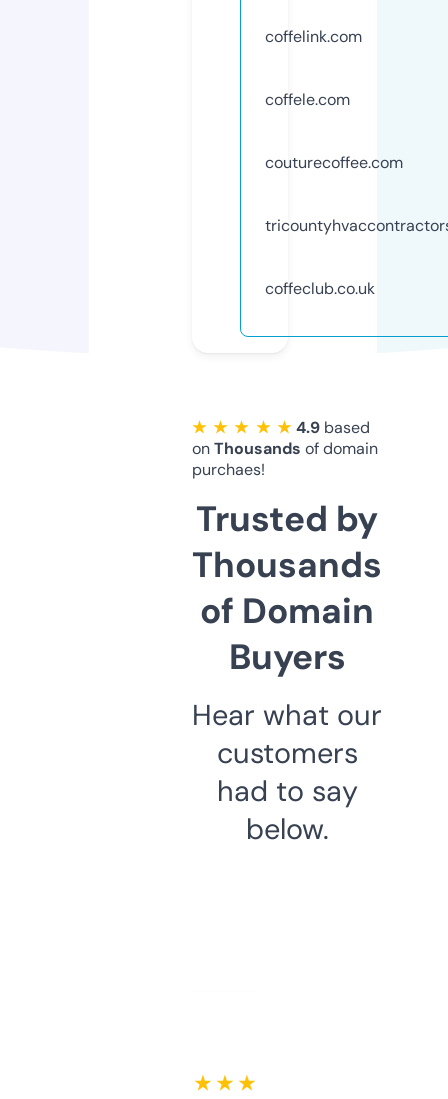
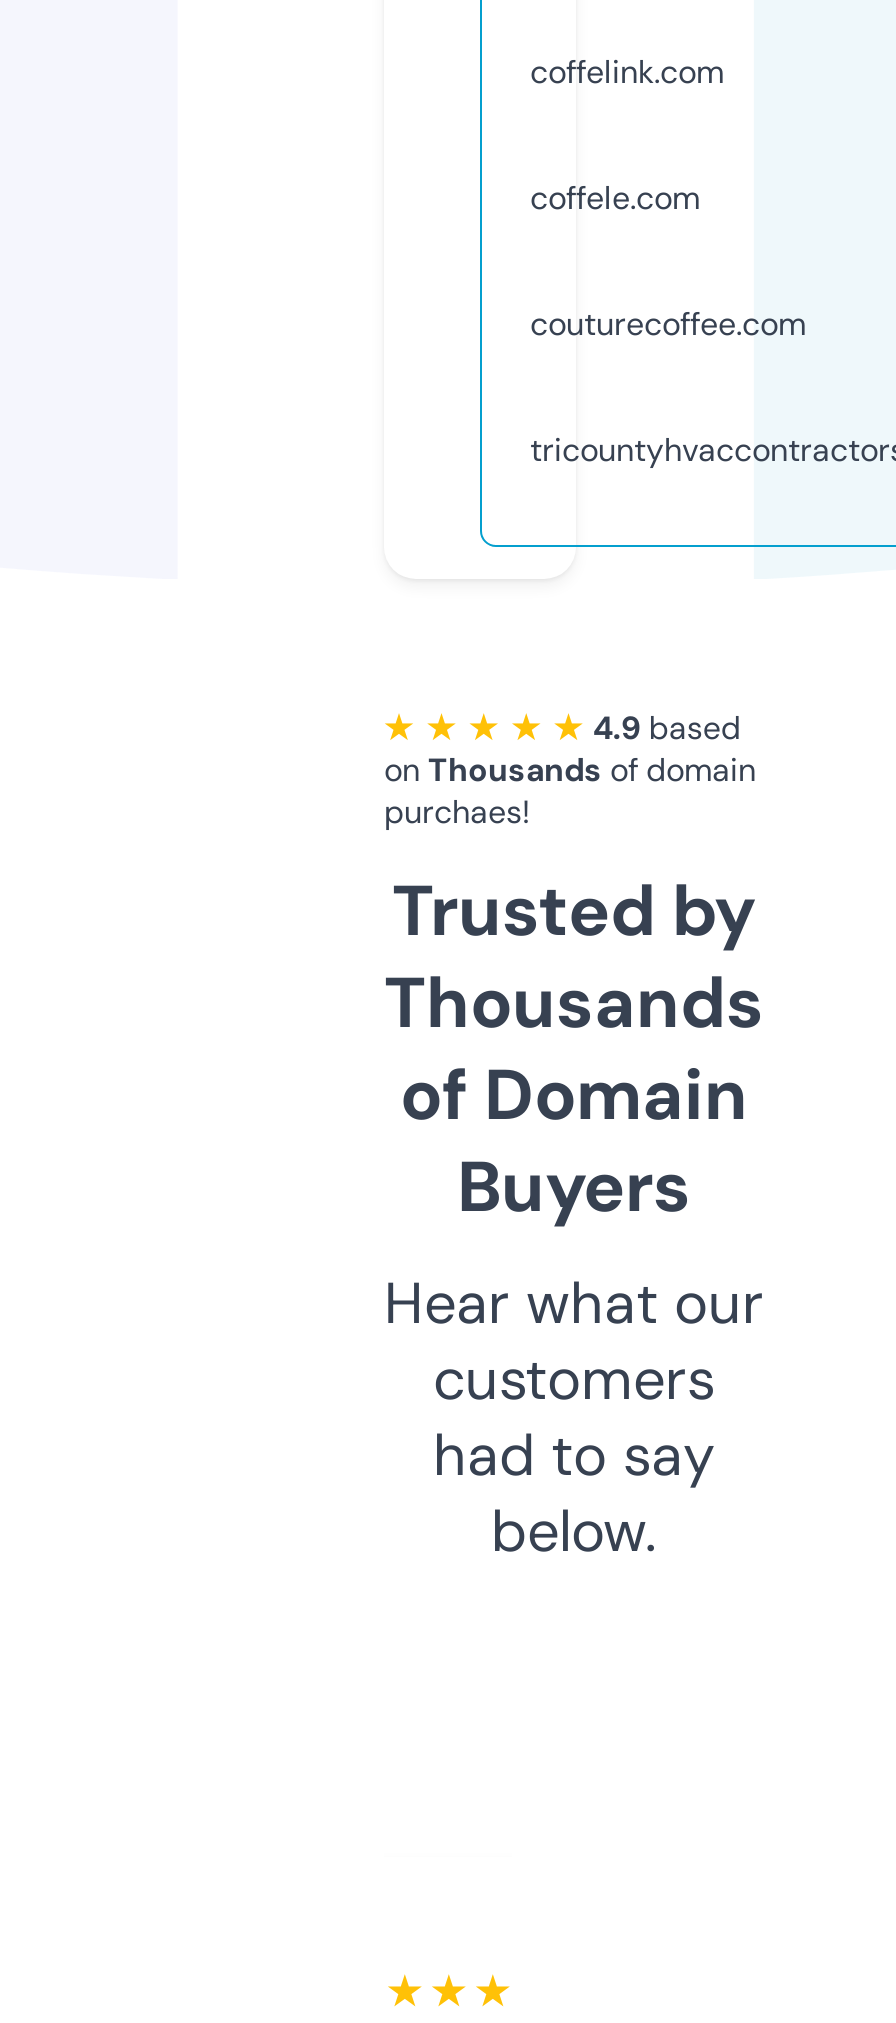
[265,278,375,299] coffeclub.co.uk -> none

